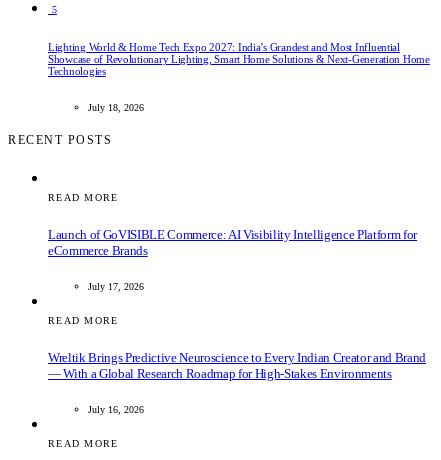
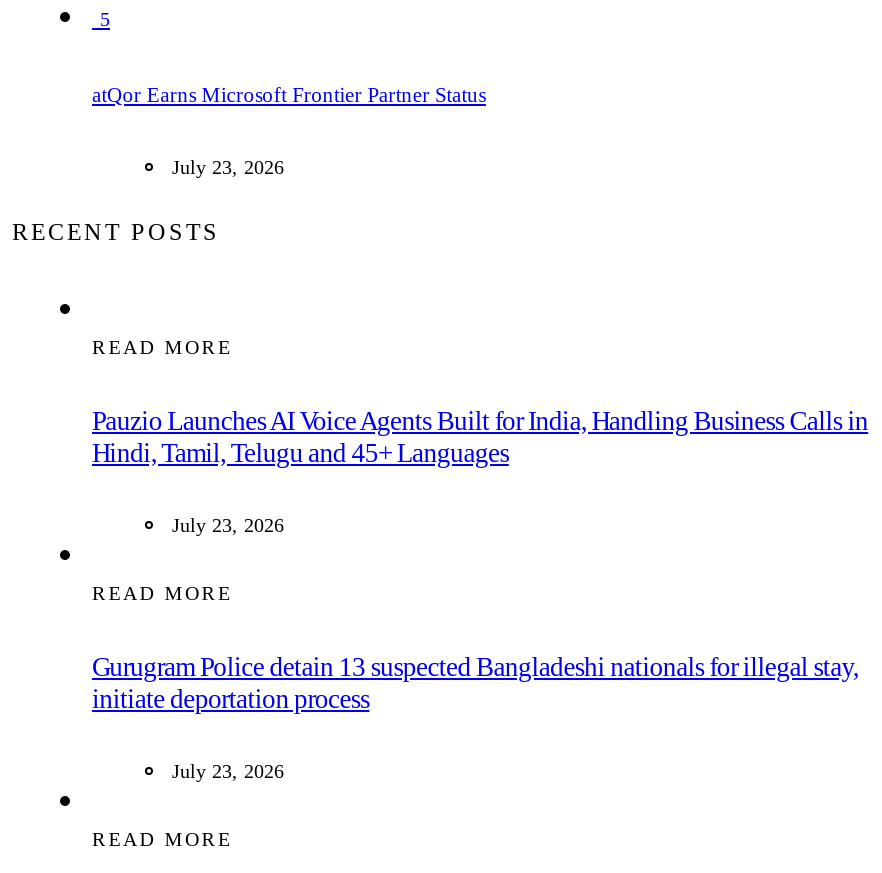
[48,41,430,77] Lighting World & Home Tech Expo 2027: India’s Grandest and Most Influential | Showcase of Revolutionary Lighting, Smart Home Solutions & Next-Generation Home | Technologies -> [92,83,486,107] atQor Earns Microsoft Frontier Partner Status
[88,102,144,113] July 18, 2026 -> [172,157,284,179] July 23, 2026
[48,227,417,258] Launch of GoVISIBLE Commerce: AI Visibility Intelligence Platform for | eCommerce Brands -> [92,405,868,467] Pauzio Launches AI Voice Agents Built for India, Handling Business Calls in | Hindi, Tamil, Telugu and 45+ Languages
[88,281,144,292] July 17, 2026 -> [172,514,284,536] July 23, 2026
[48,350,426,381] Wreltik Brings Predictive Neuroscience to Every Indian Creator and Brand | — With a Global Research Roadmap for High-Stakes Environments -> [92,652,858,714] Gurugram Police detain 13 suspected Bangladeshi nationals for illegal stay, | initiate deportation process
[88,404,144,415] July 16, 2026 -> [172,760,284,782] July 23, 2026

